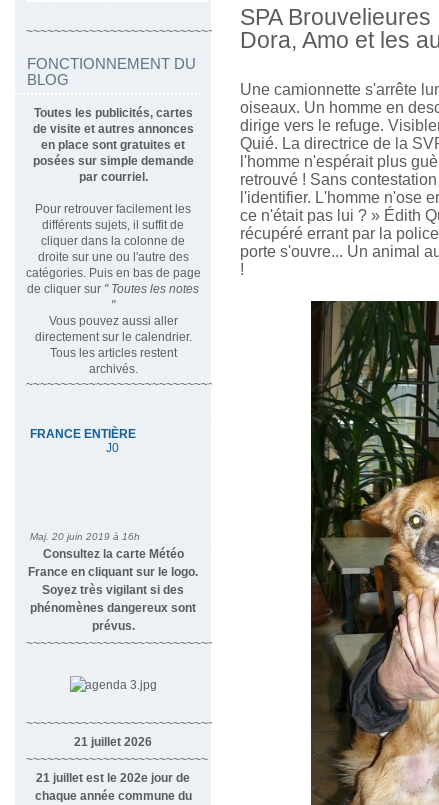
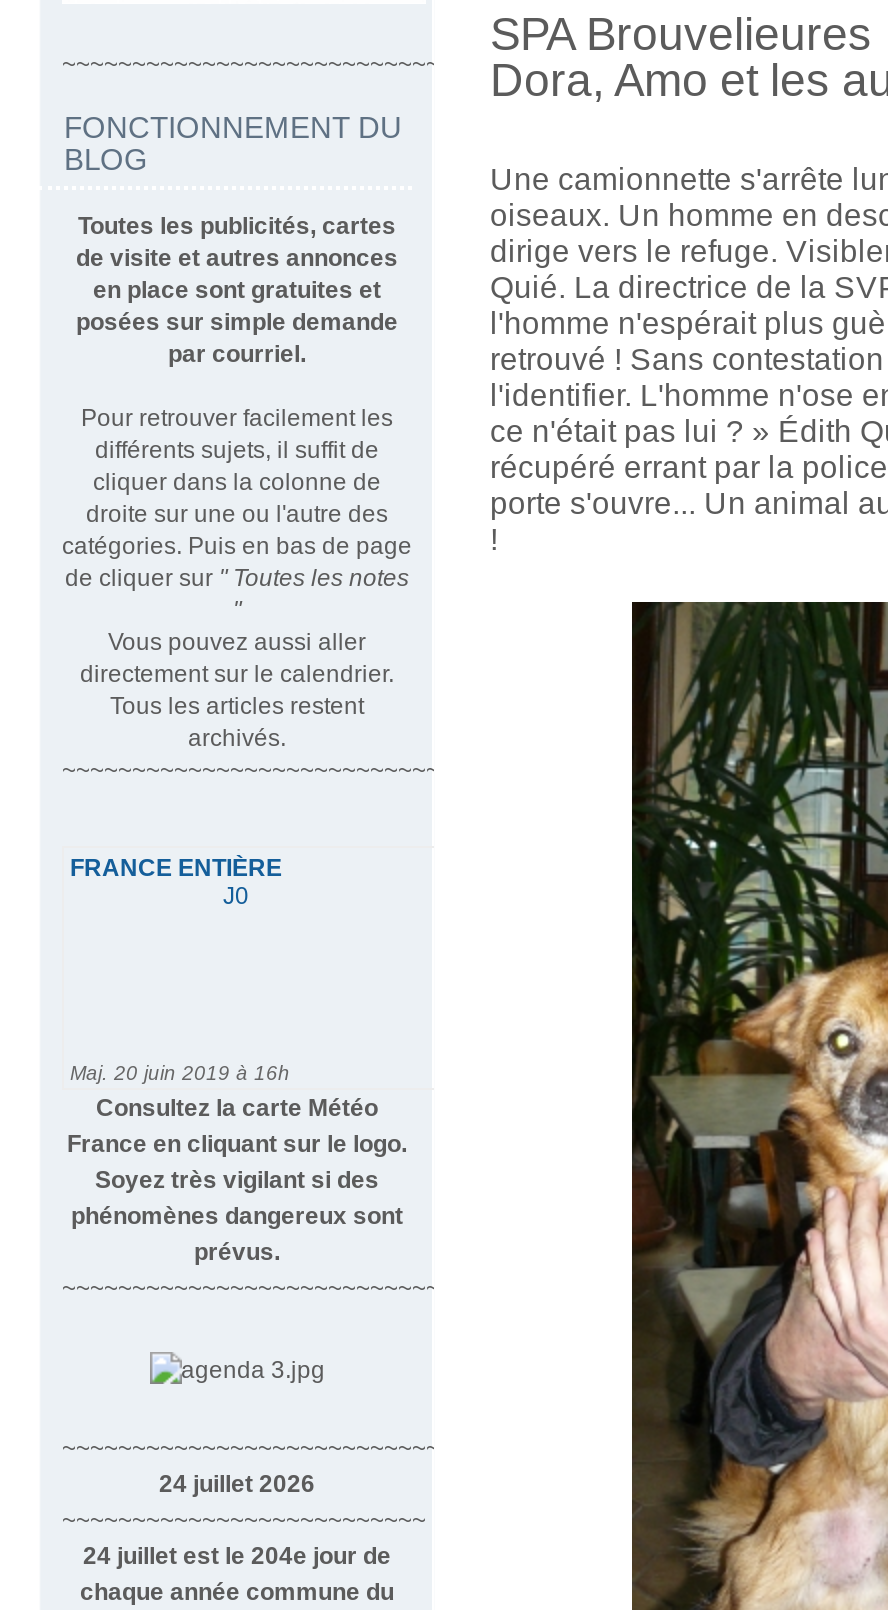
[74,735,152,749] 21 juillet 2026 -> [159,1469,315,1497] 24 juillet 2026
[36,771,190,785] 21 juillet est le 202e jour de -> [83,1541,391,1569] 24 juillet est le 204e jour de

